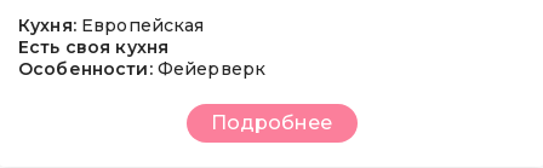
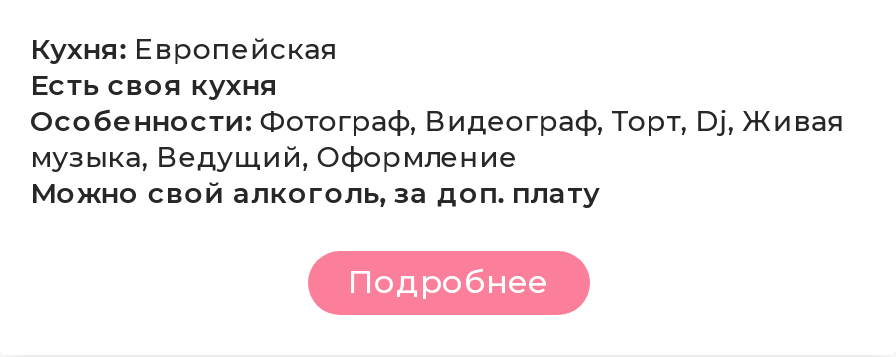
[18,58,266,80] Особенности: Фейерверк -> [30,103,844,211] Особенности: Фотограф, Видеограф, Торт, Dj, Живая | музыка, Ведущий, Оформление | Можно свой алкоголь, за доп. плату

